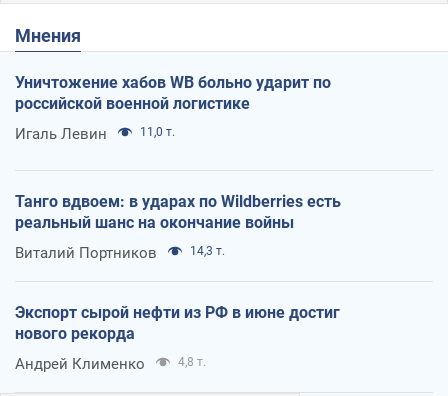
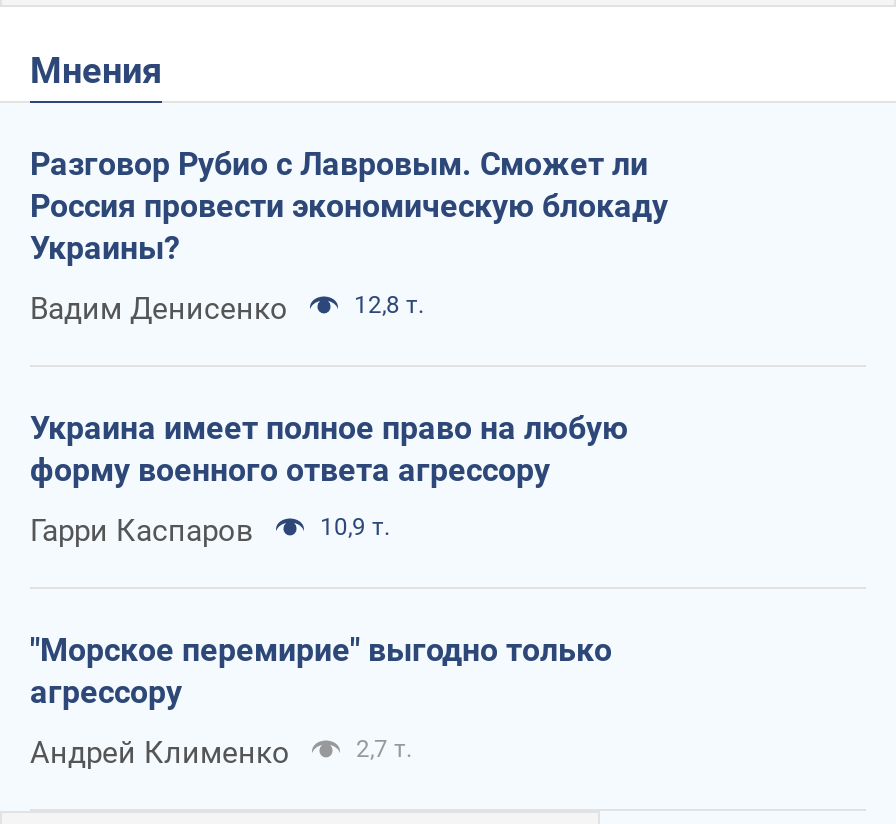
[15,73,331,113] Уничтожение хабов WB больно ударит по | российской военной логистике -> [30,146,668,268] Разговор Рубио с Лавровым. Сможет ли | Россия провести экономическую блокаду | Украины?
[15,125,175,143] Игаль Левин | 11,0 т. -> [30,292,424,328] Вадим Денисенко | 12,8 т.
[15,192,341,232] Танго вдвоем: в ударах по Wildberries есть | реальный шанс на окончание войны -> [30,410,628,490] Украина имеет полное право на любую | форму военного ответа агрессору
[15,244,225,262] Виталий Портников | 14,3 т. -> [30,514,390,550] Гарри Каспаров | 10,9 т.
[15,303,340,343] Экспорт сырой нефти из РФ в июне достиг | нового рекорда -> [30,632,612,712] "Морское перемирие" выгодно только | агрессору
[178,355,206,369] 4,8 т. -> [356,736,412,764] 2,7 т.

